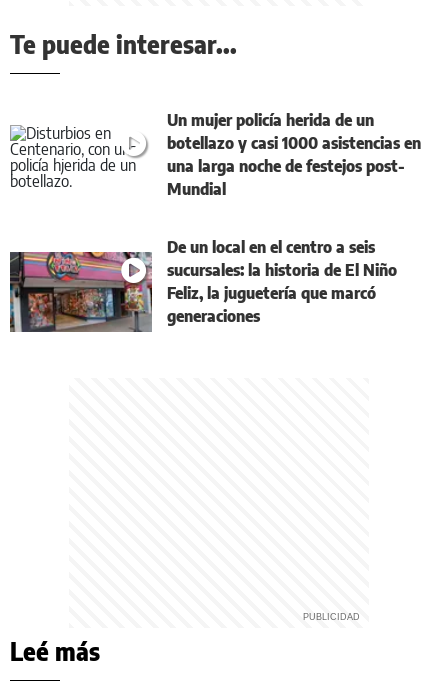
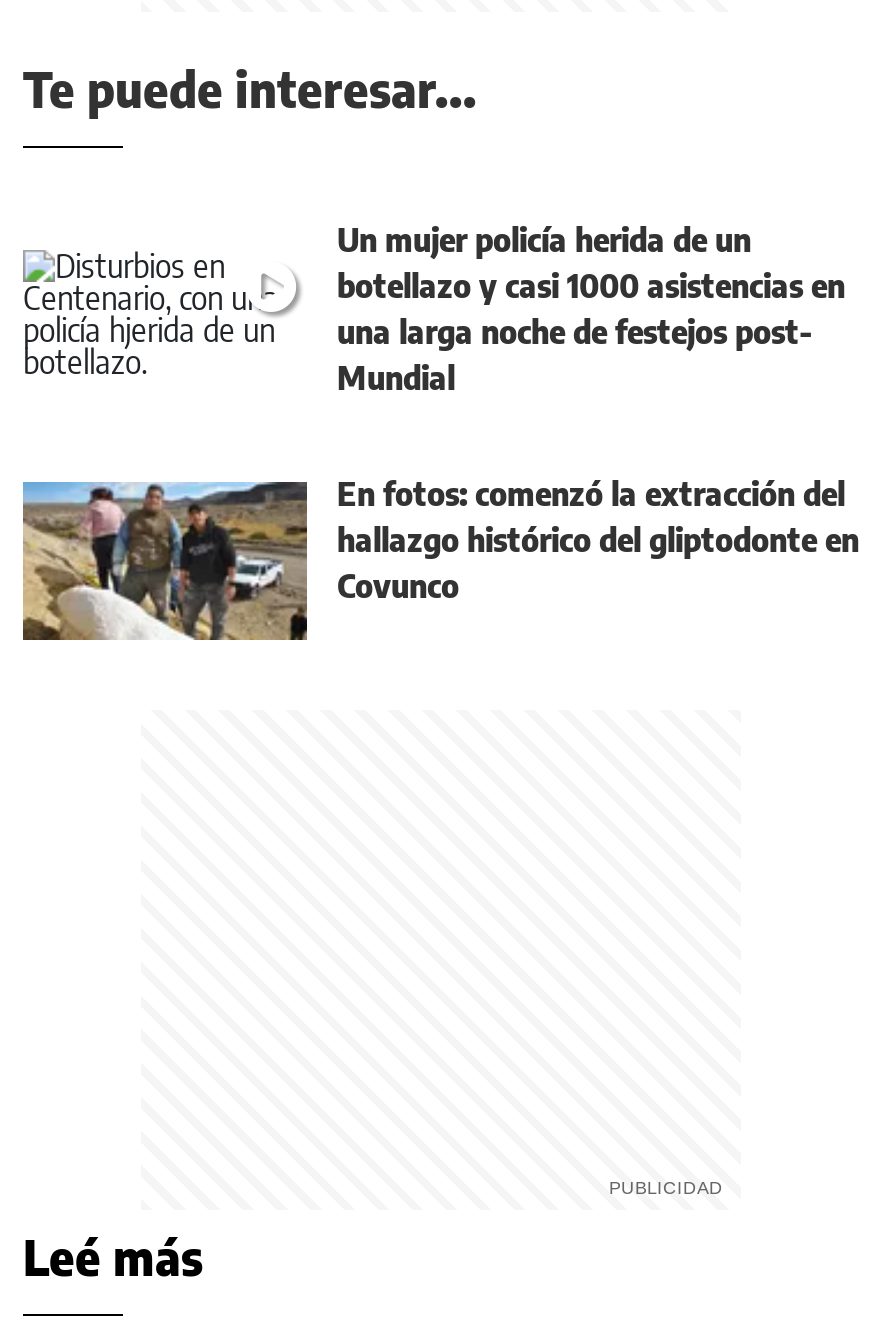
[9,237,397,333] [image] | De un local en el centro a seis | sucursales: la historia de El Niño | Feliz, la juguetería que marcó | generaciones -> [21,474,859,642] [image] | En fotos: comenzó la extracción del | hallazgo histórico del gliptodonte en | Covunco

